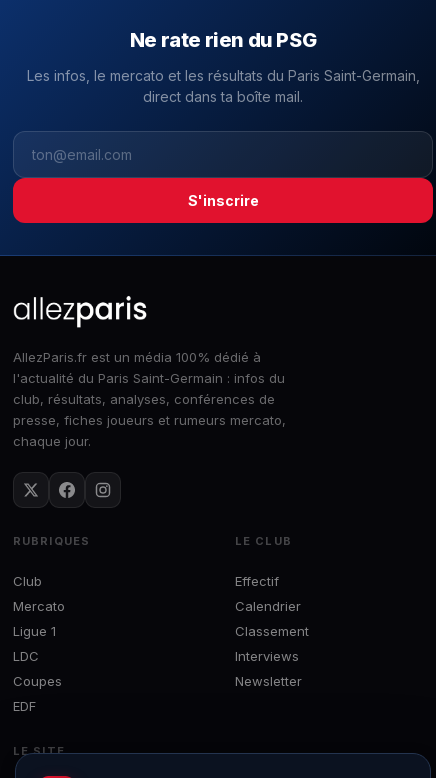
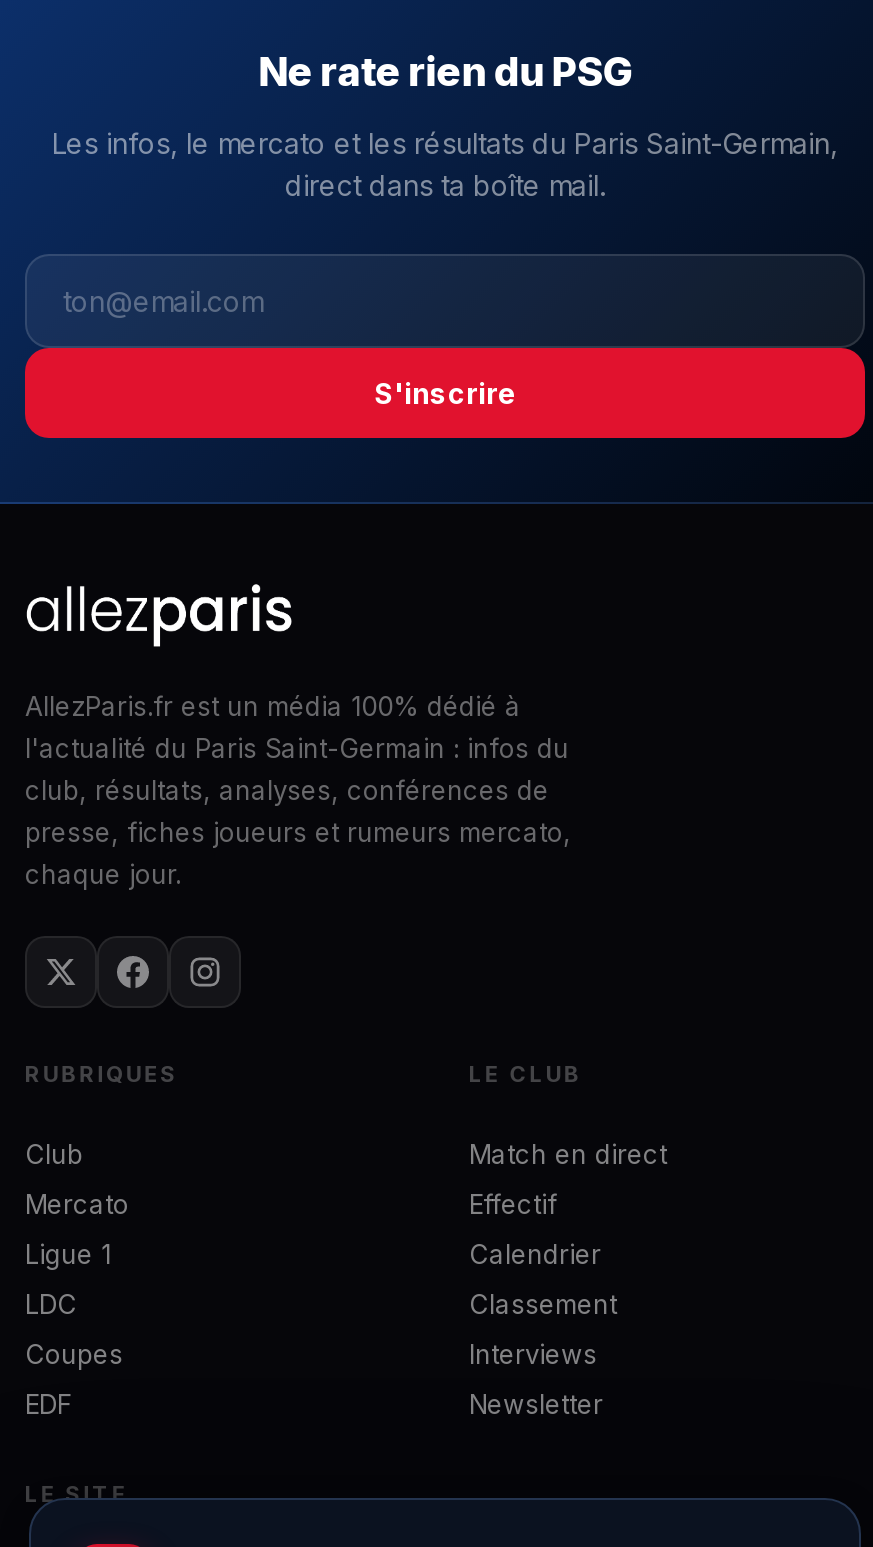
moved [235,573,309,689] -> [469,1188,617,1420]: Effectif | Calendrier | Classement | Interviews | Newsletter
none -> [469,1138,667,1170] Match en direct

